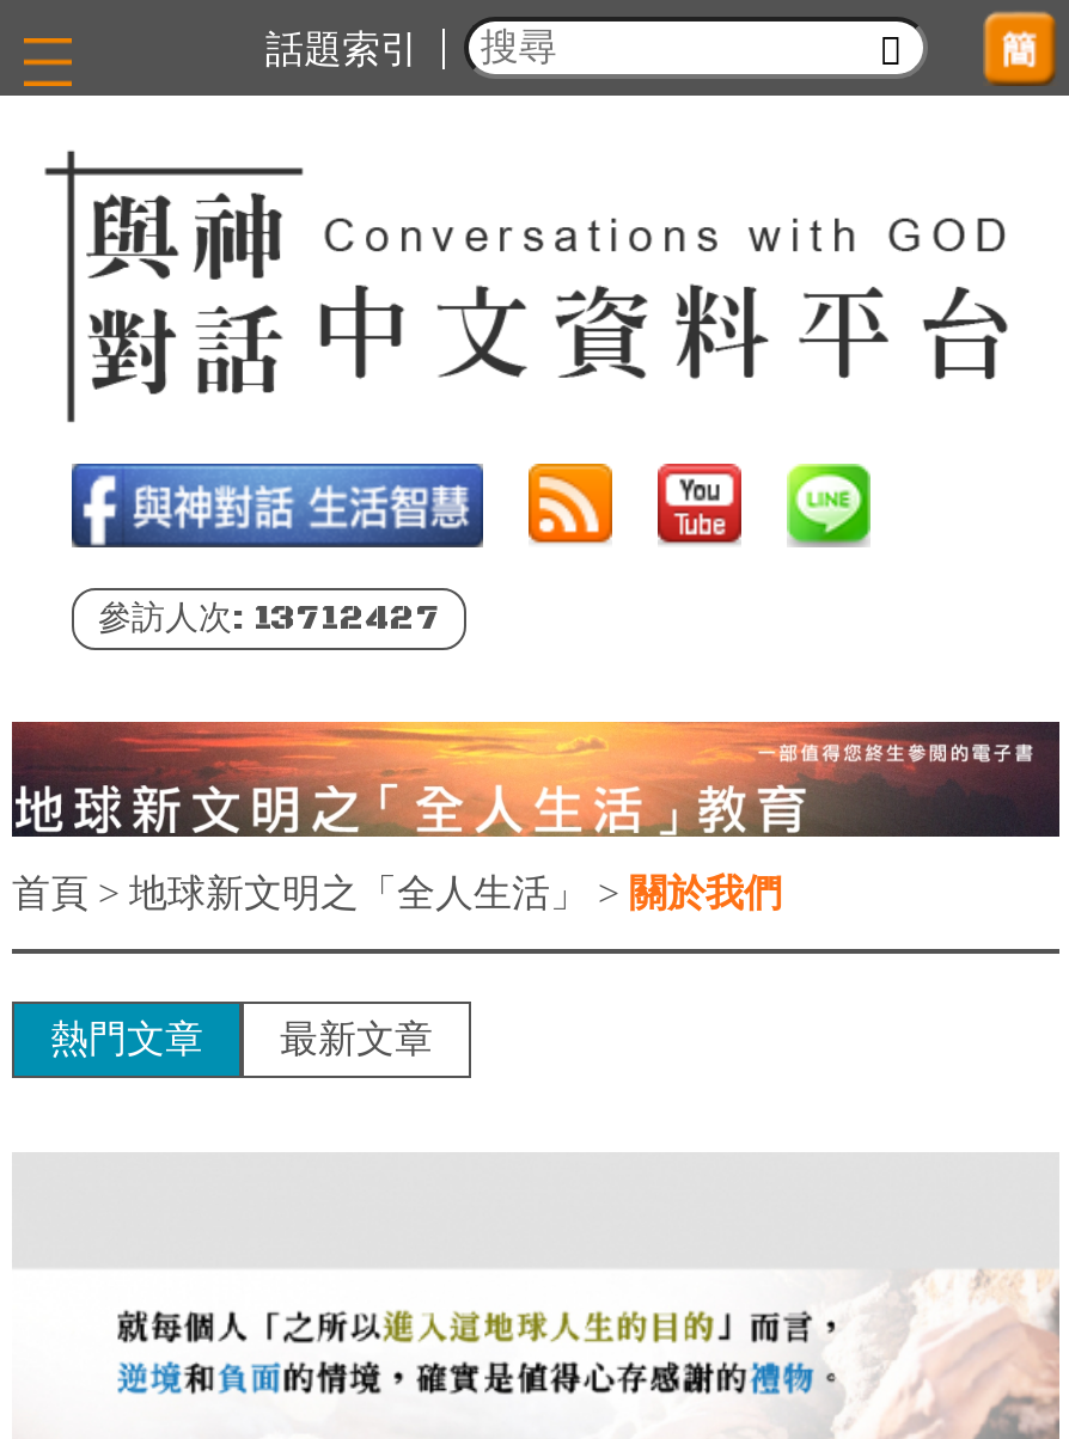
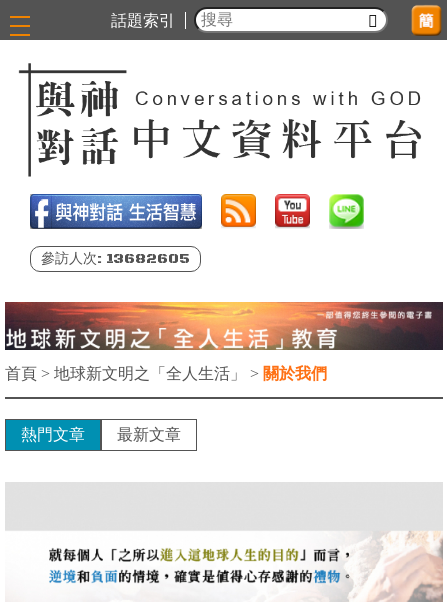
[98,598,440,641] 參訪人次: 13712427 -> [41,250,190,268] 參訪人次: 13682605

